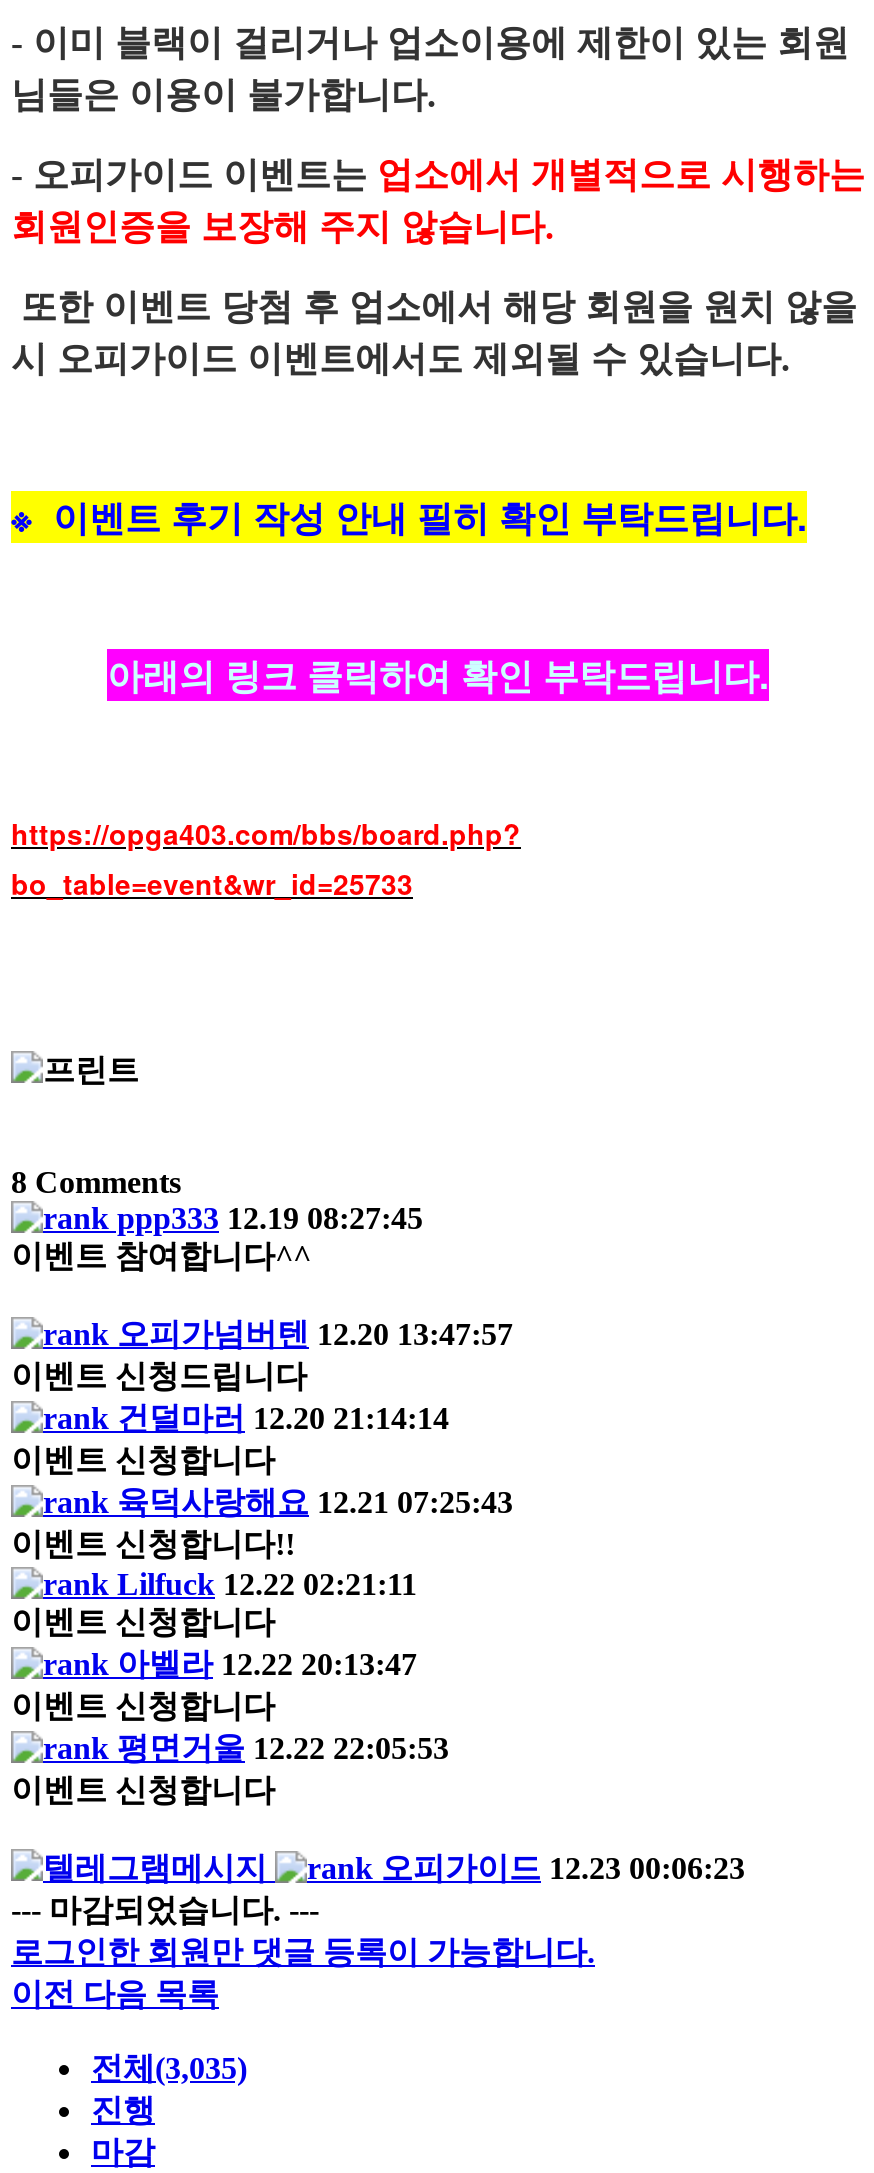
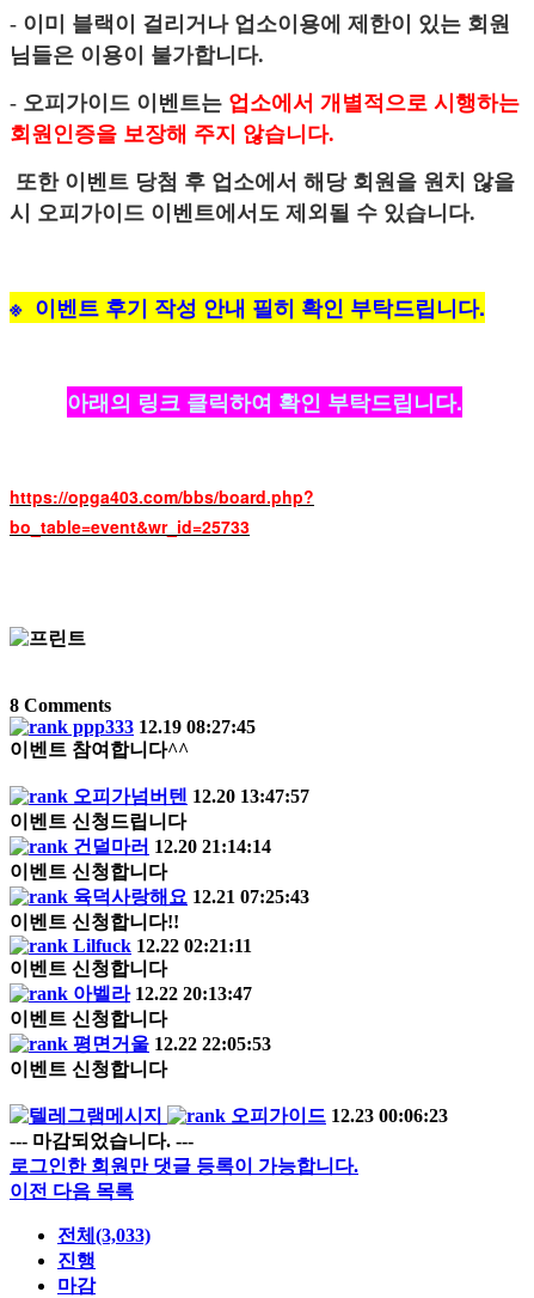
[91,2051,247,2085] 전체(3,035) -> [57,1225,151,1245] 전체(3,033)

